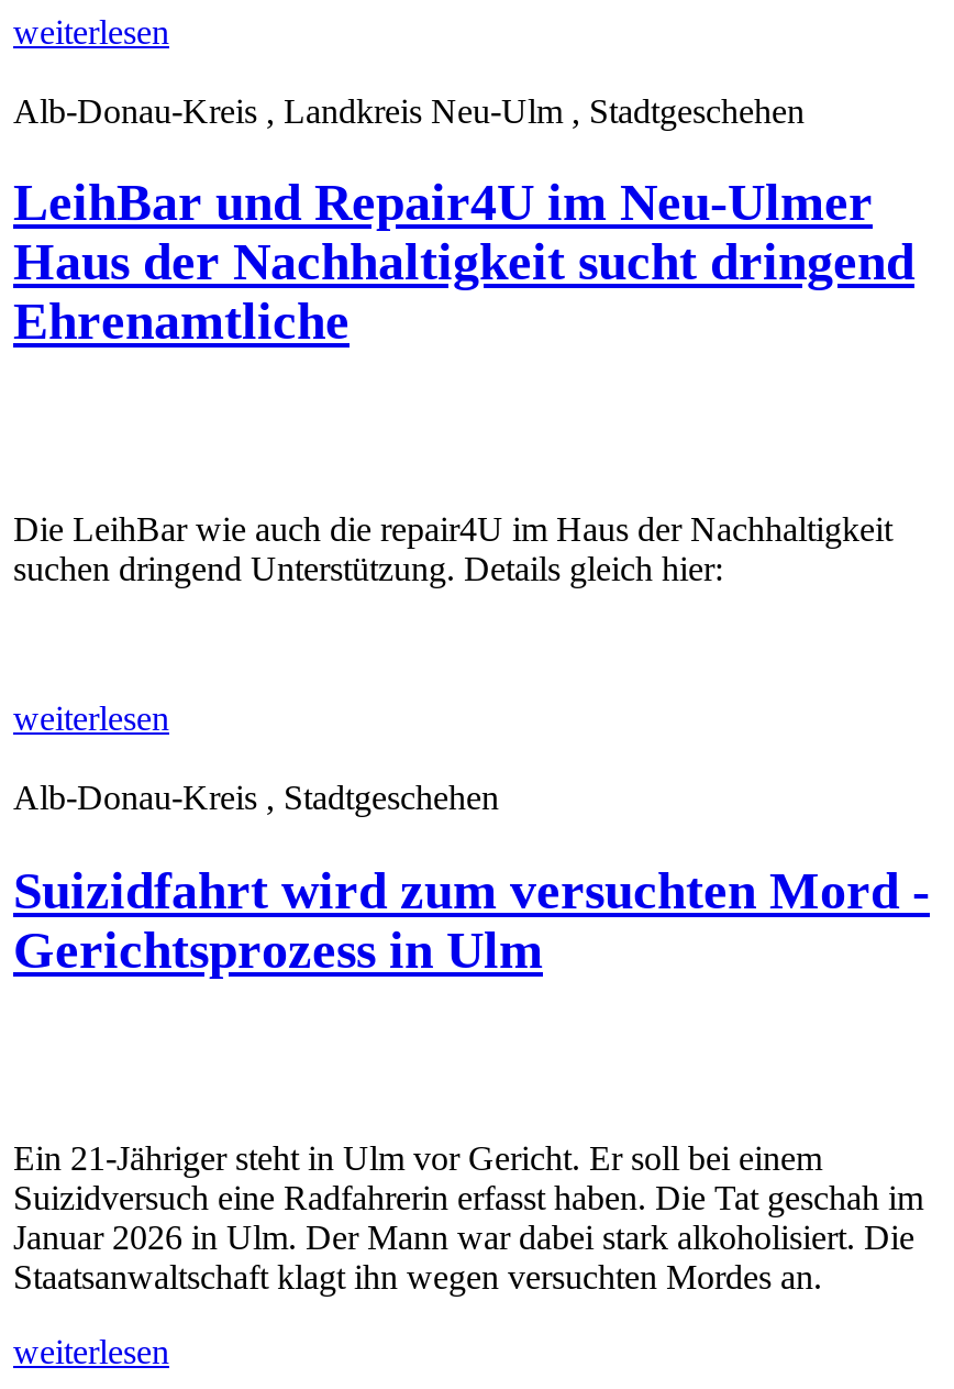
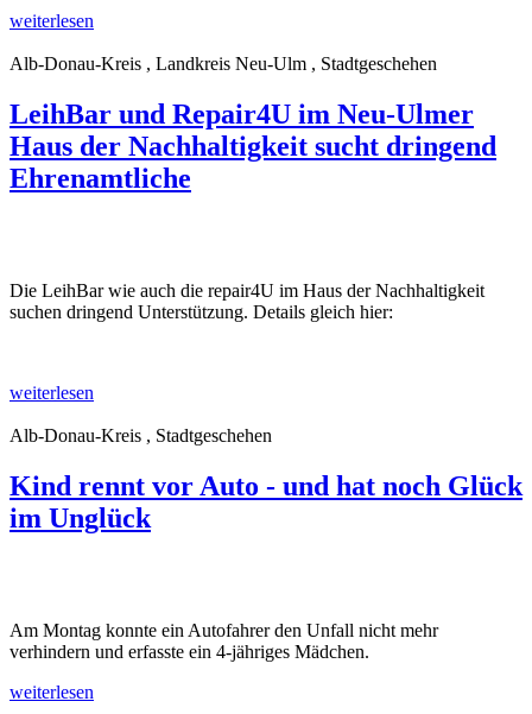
[13,862,930,979] Suizidfahrt wird zum versuchten Mord - | Gerichtsprozess in Ulm -> [9,470,522,533] Kind rennt vor Auto - und hat noch Glück | im Unglück
[13,1139,923,1296] Ein 21-Jähriger steht in Ulm vor Gericht. Er soll bei einem | Suizidversuch eine Radfahrerin erfasst haben. Die Tat geschah im | Januar 2026 in Ulm. Der Mann war dabei stark alkoholisiert. Die | Staatsanwaltschaft klagt ihn wegen versuchten Mordes an. -> [9,620,438,661] Am Montag konnte ein Autofahrer den Unfall nicht mehr | verhindern und erfasste ein 4-jähriges Mädchen.

